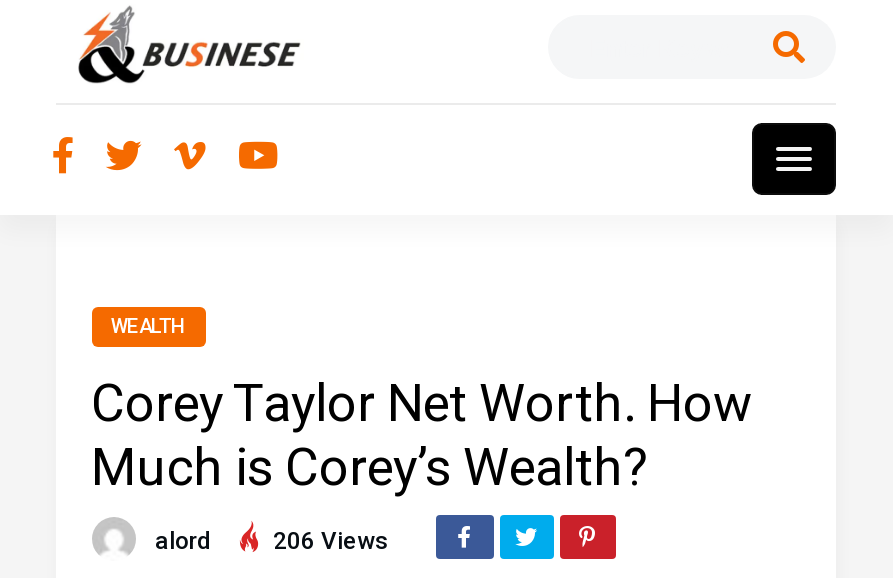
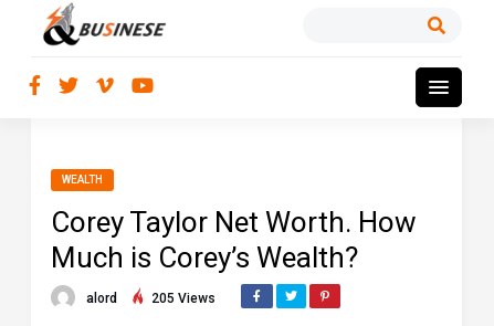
[155,527,389,555] alord 206 Views -> [86,291,215,306] alord 205 Views

